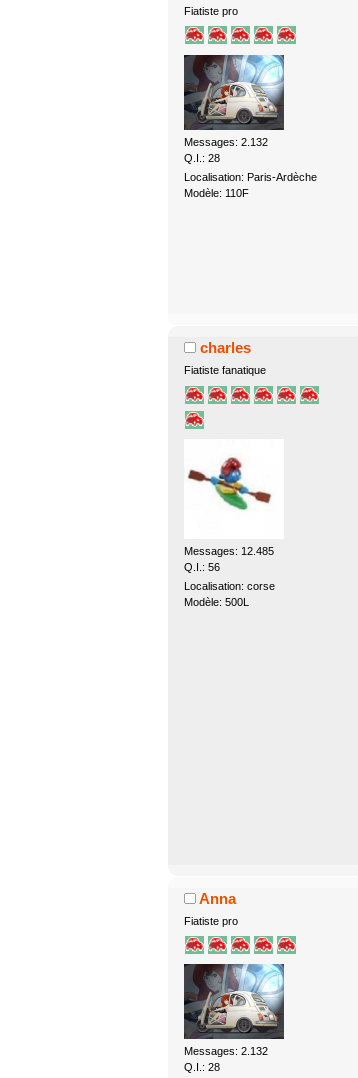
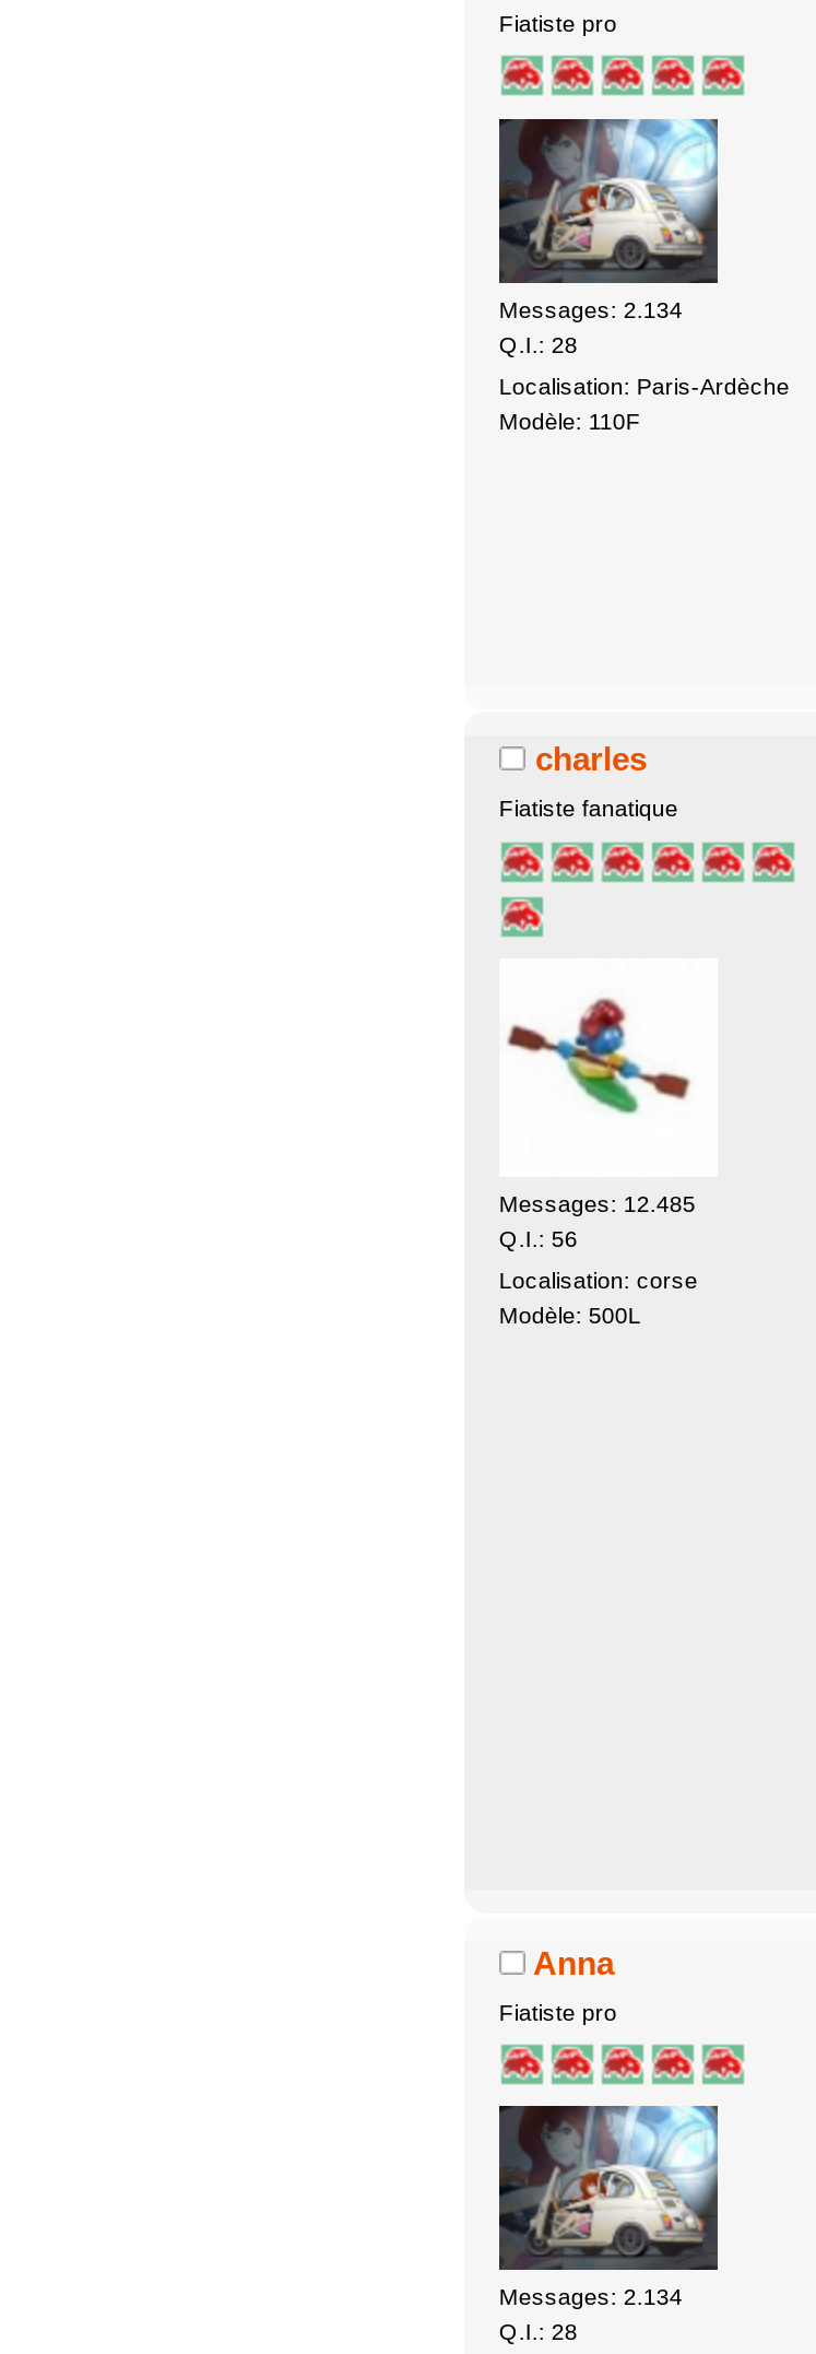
[184,136,268,148] Messages: 2.132 -> [499,295,683,322] Messages: 2.134
[184,1045,268,1057] Messages: 2.132 -> [499,2284,683,2310] Messages: 2.134

